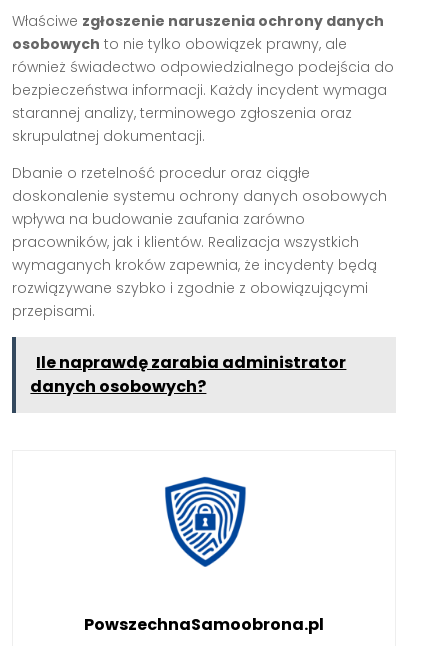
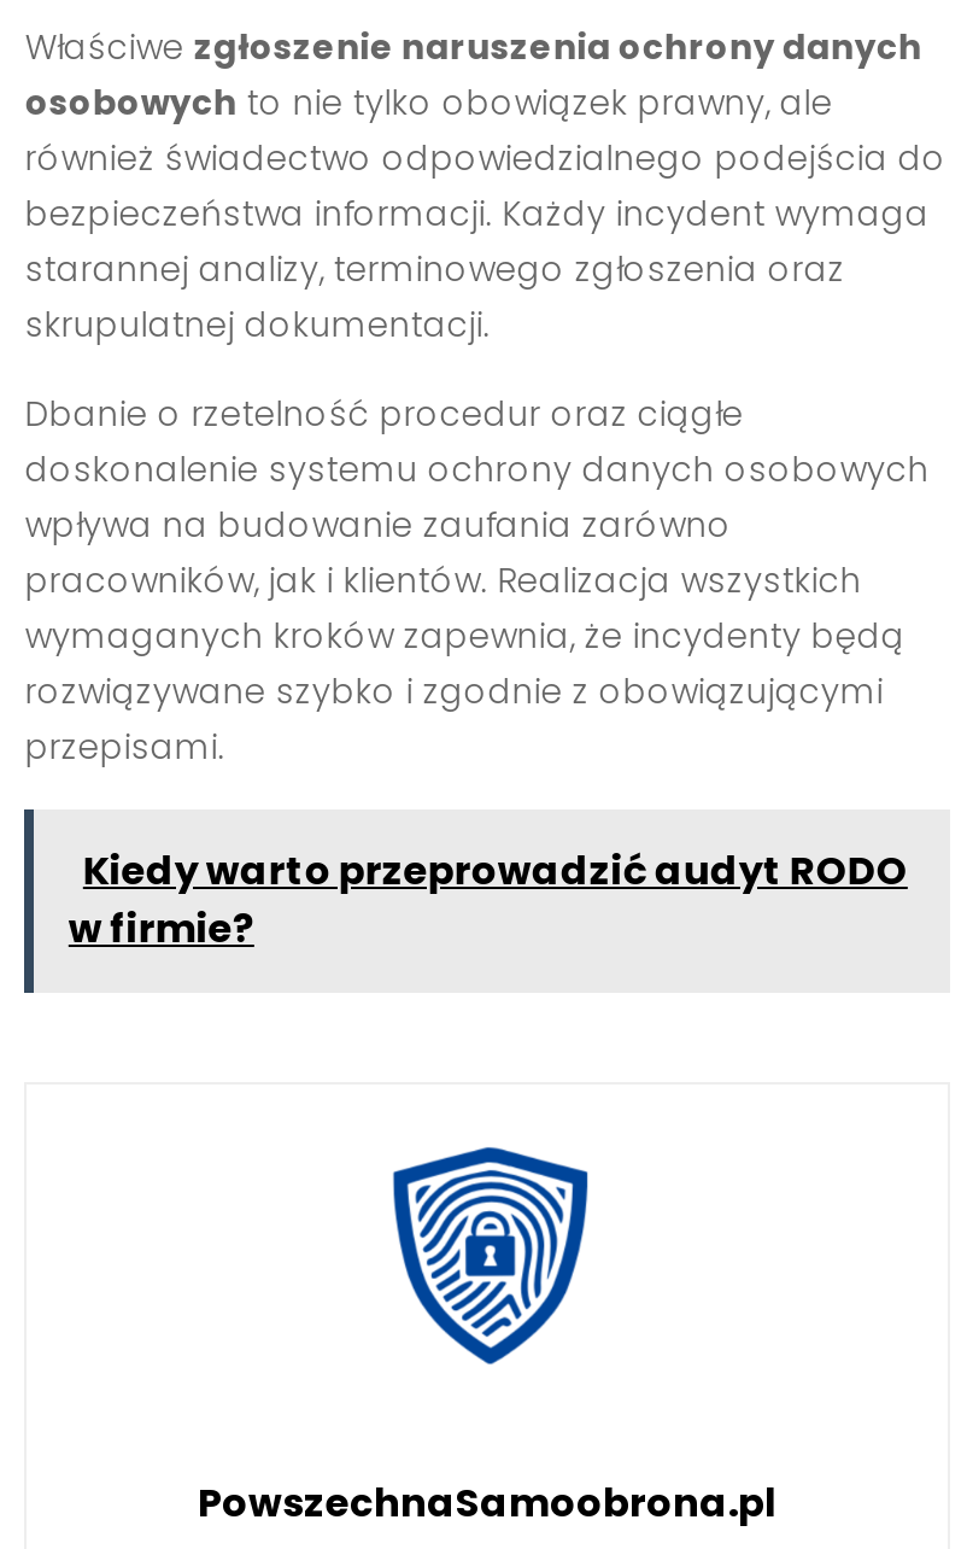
[30,351,346,398] Ile naprawdę zarabia administrator | danych osobowych? -> [68,844,908,957] Kiedy warto przeprowadzić audyt RODO | w firmie?

